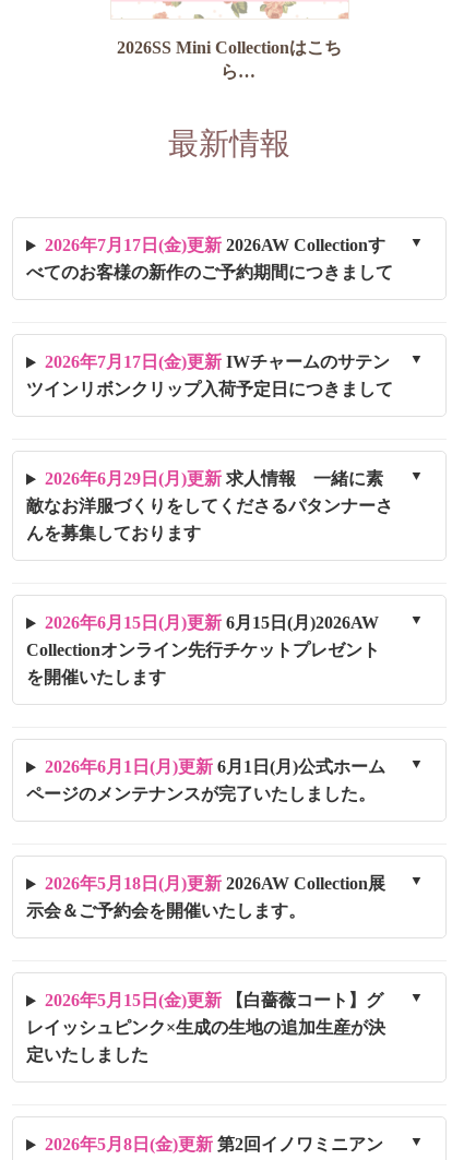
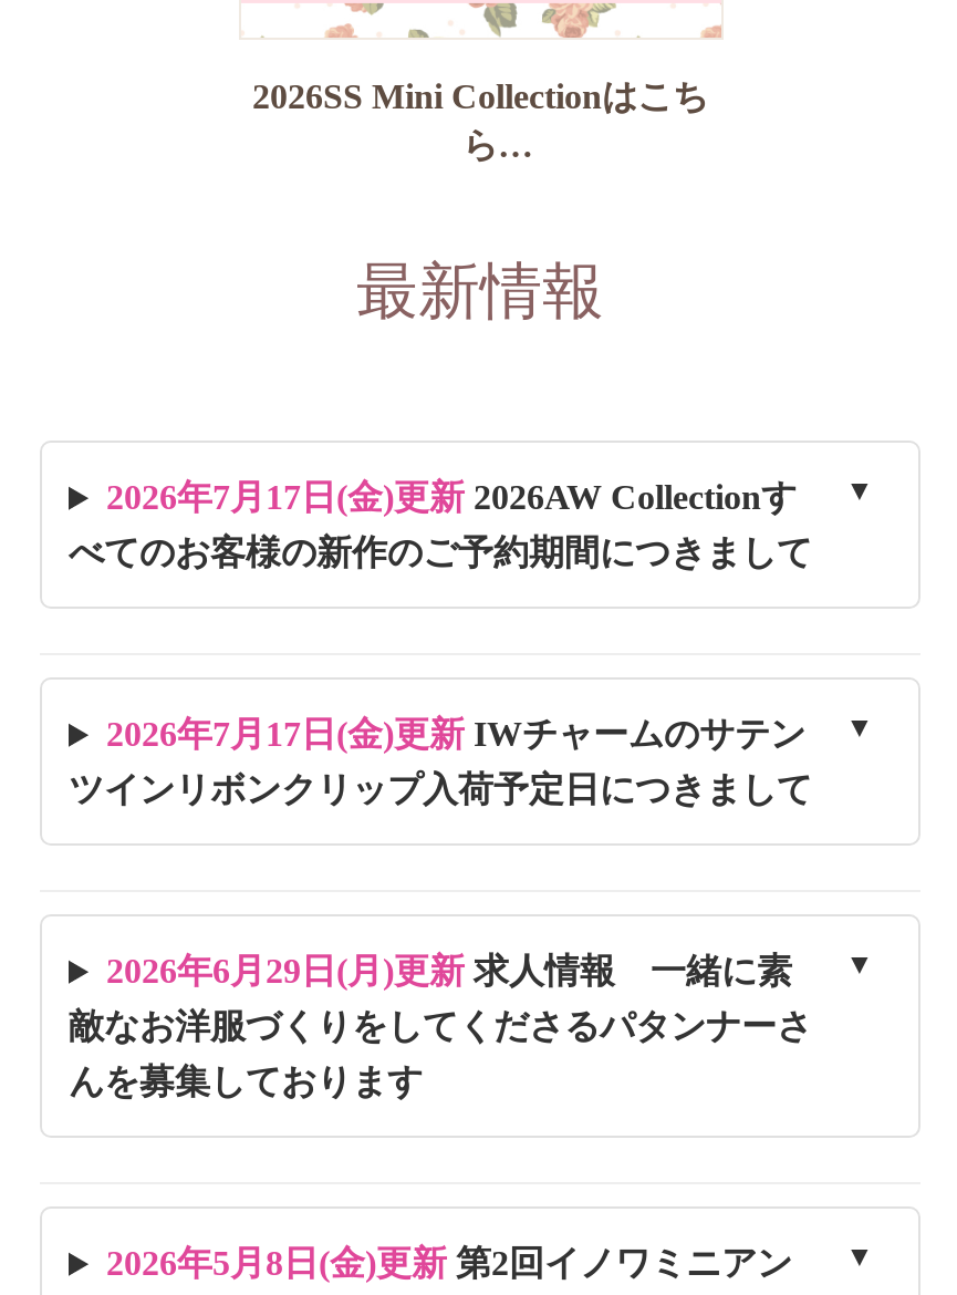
[26,614,380,687] 2026年6月15日(月)更新6月15日(月)2026AW | Collectionオンライン先行チケットプレゼント | を開催いたします -> none
[26,758,385,804] 2026年6月1日(月)更新6月1日(月)公式ホーム | ページのメンテナンスが完了いたしました。 -> none
[26,875,385,920] 2026年5月18日(月)更新2026AW Collection展 | 示会＆ご予約会を開催いたします。 -> none
[26,991,385,1065] 2026年5月15日(金)更新【白薔薇コート】グ | レイッシュピンク×生成の生地の追加生産が決 | 定いたしました -> none

